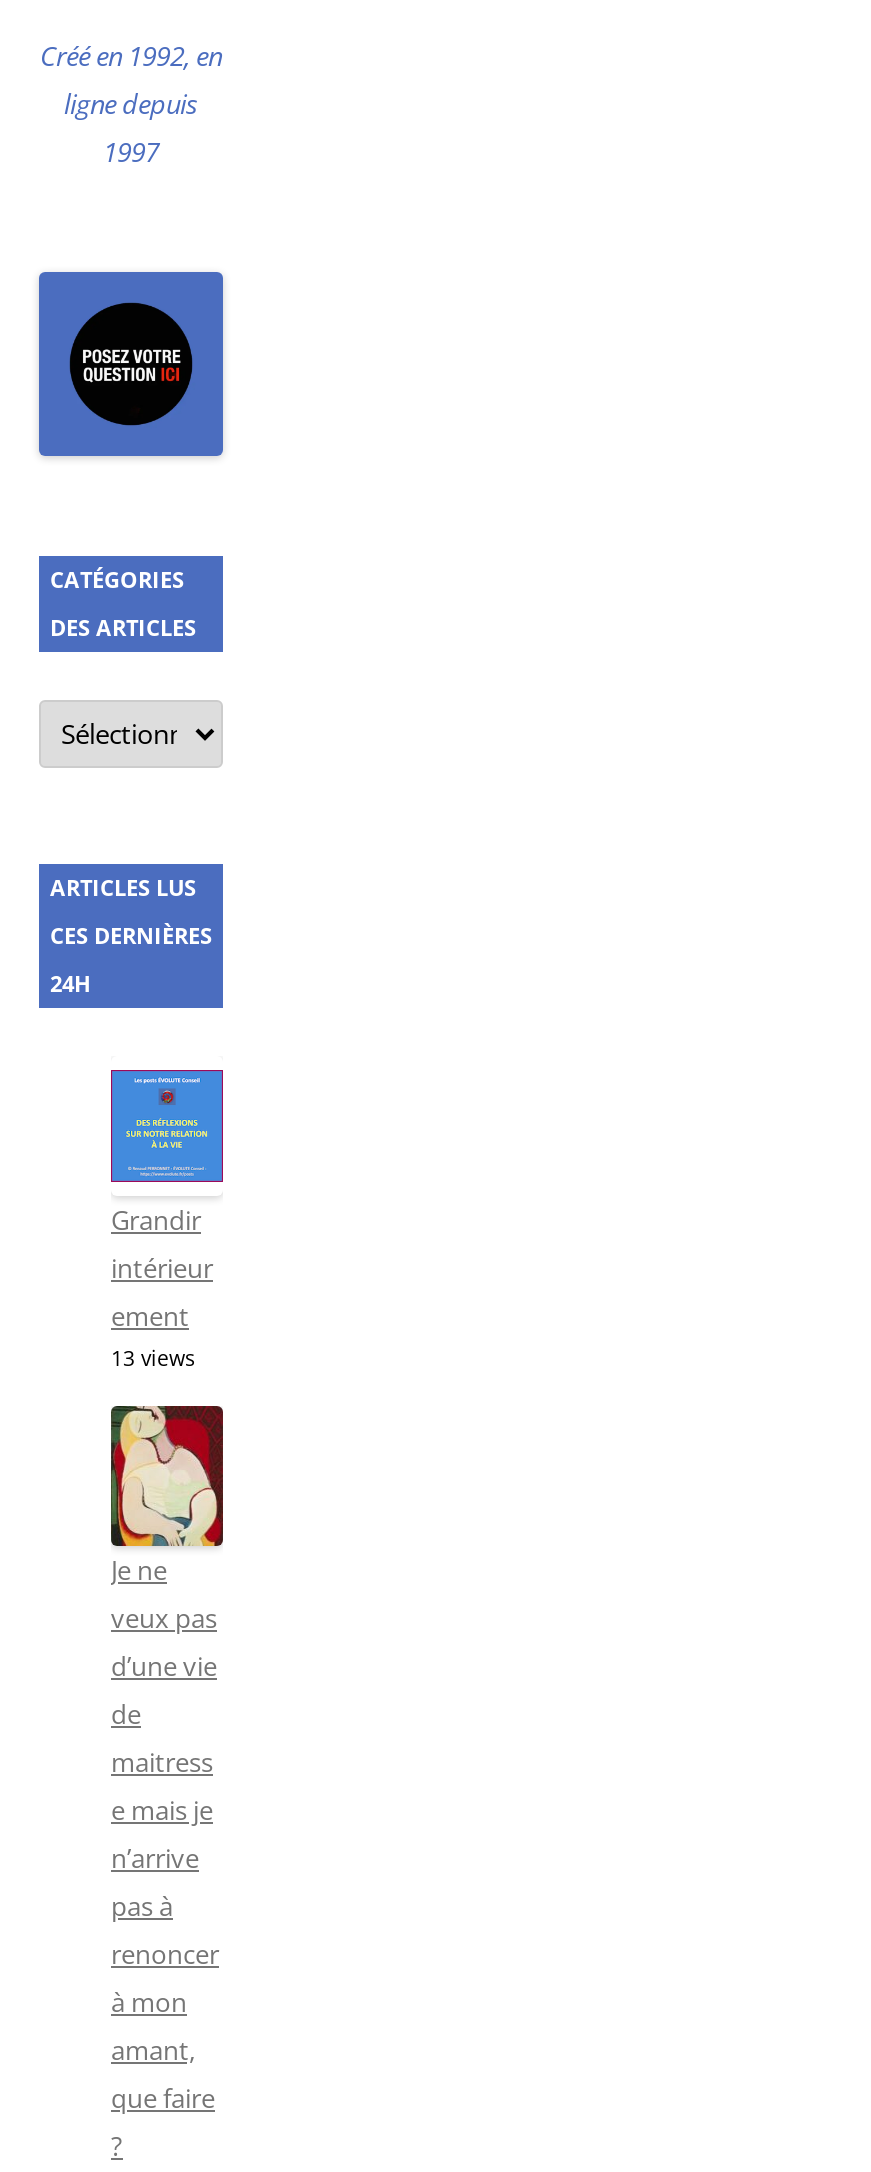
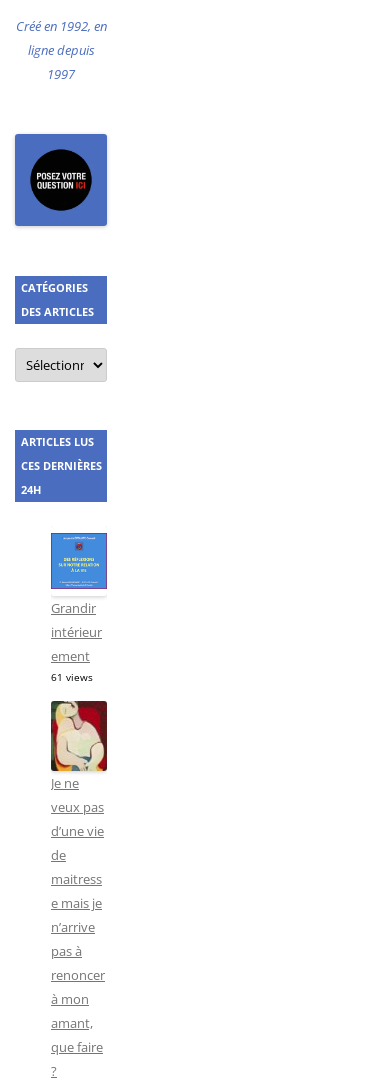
[111,1344,195,1372] 13 views -> [51,670,93,684] 61 views

